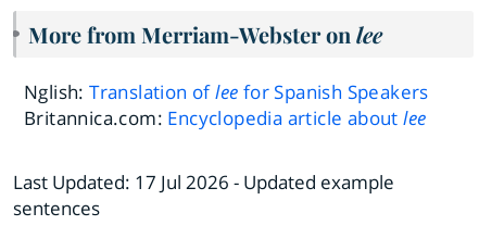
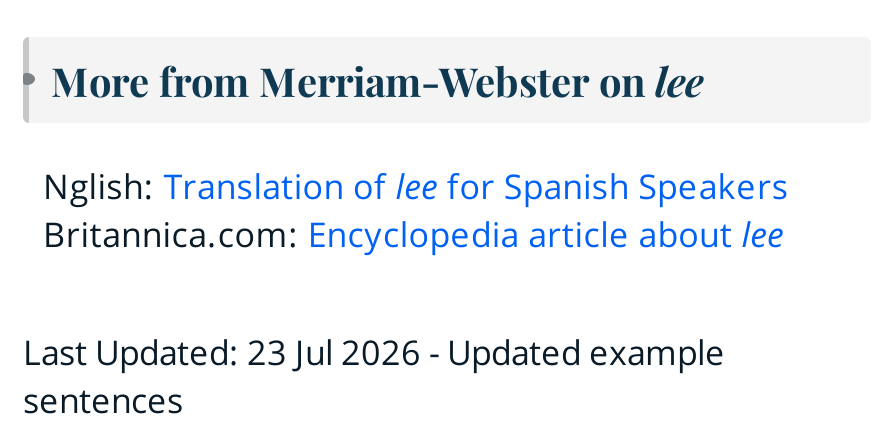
[13,169,394,194] Last Updated: 17 Jul 2026 - Updated example -> [23,329,725,375] Last Updated: 23 Jul 2026 - Updated example

